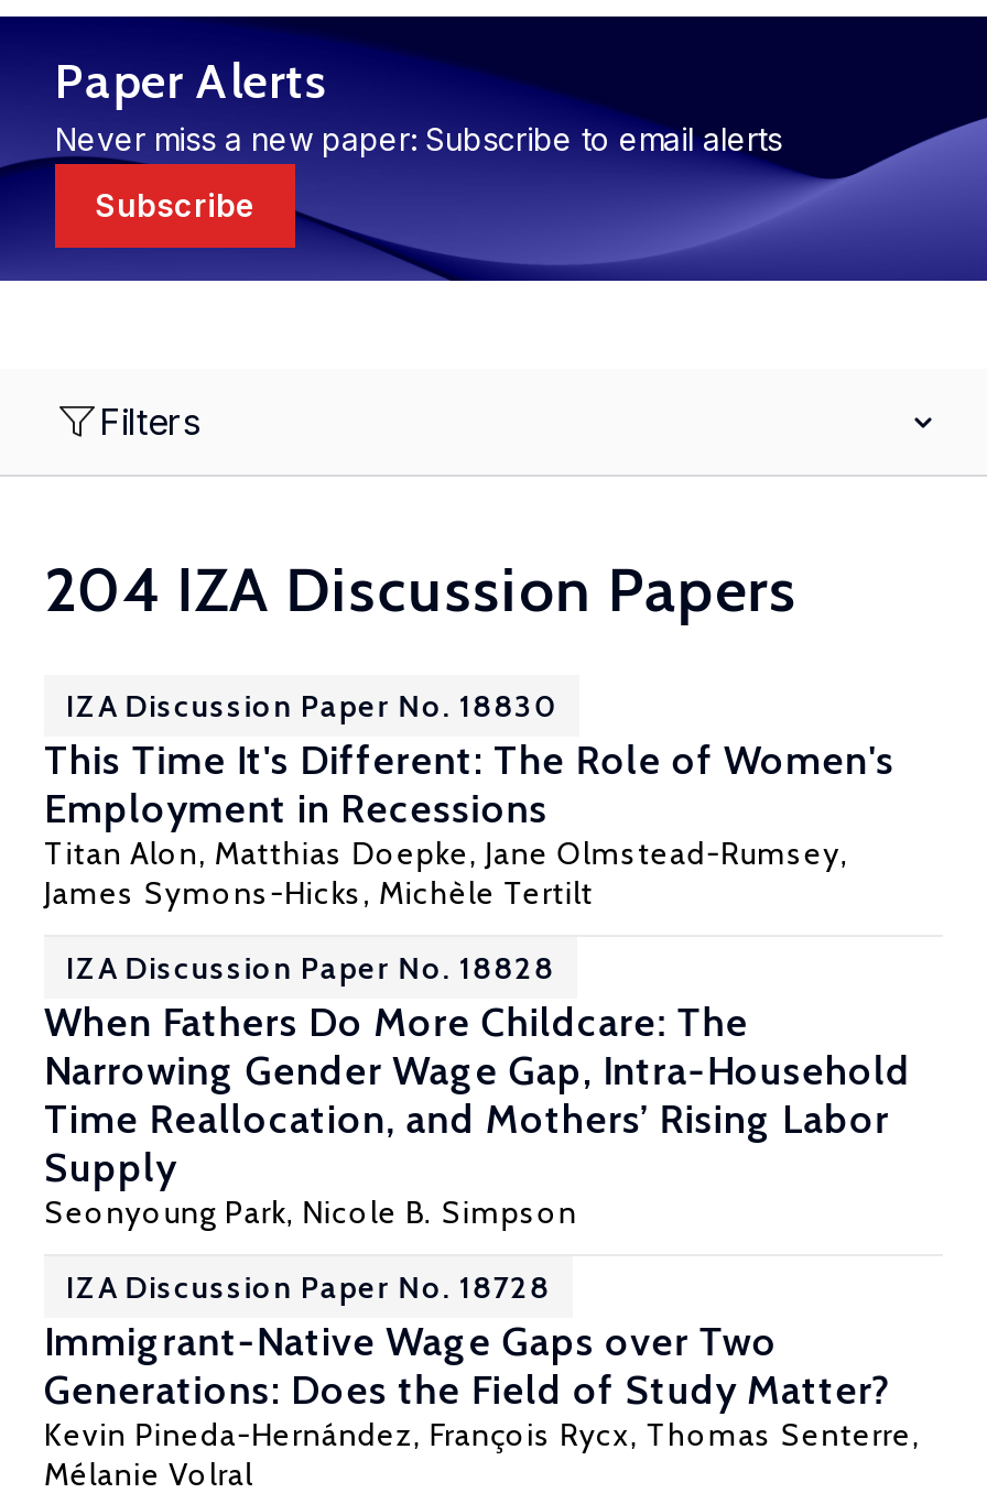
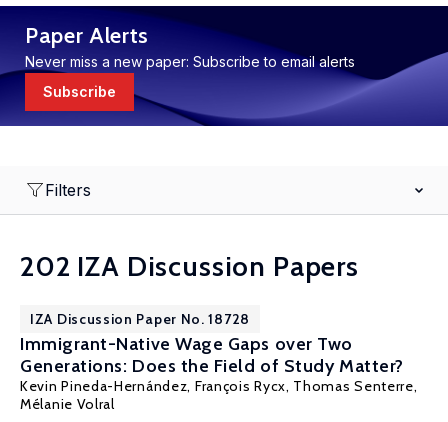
[44,552,911,1232] 204 IZA Discussion Papers | IZA Discussion Paper No. 18830 | This Time It's Different: The Role of Women's | Employment in Recessions | Titan Alon, Matthias Doepke, Jane Olmstead-Rumsey, | James Symons-Hicks, Michèle Tertilt | IZA Discussion Paper No. 18828 | When Fathers Do More Childcare: The | Narrowing Gender Wage Gap, Intra-Household | Time Reallocation, and Mothers’ Rising Labor | Supply | Seonyoung Park, Nicole B. Simpson -> [20,249,359,283] 202 IZA Discussion Papers

